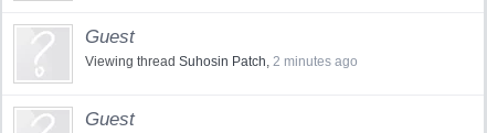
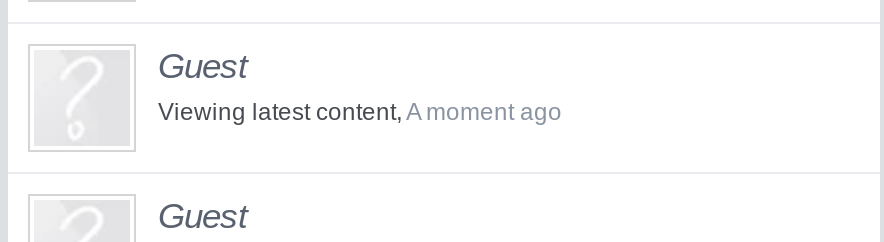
[85,54,358,69] Viewing thread Suhosin Patch, 2 minutes ago -> [158,98,562,126] Viewing latest content, A moment ago

